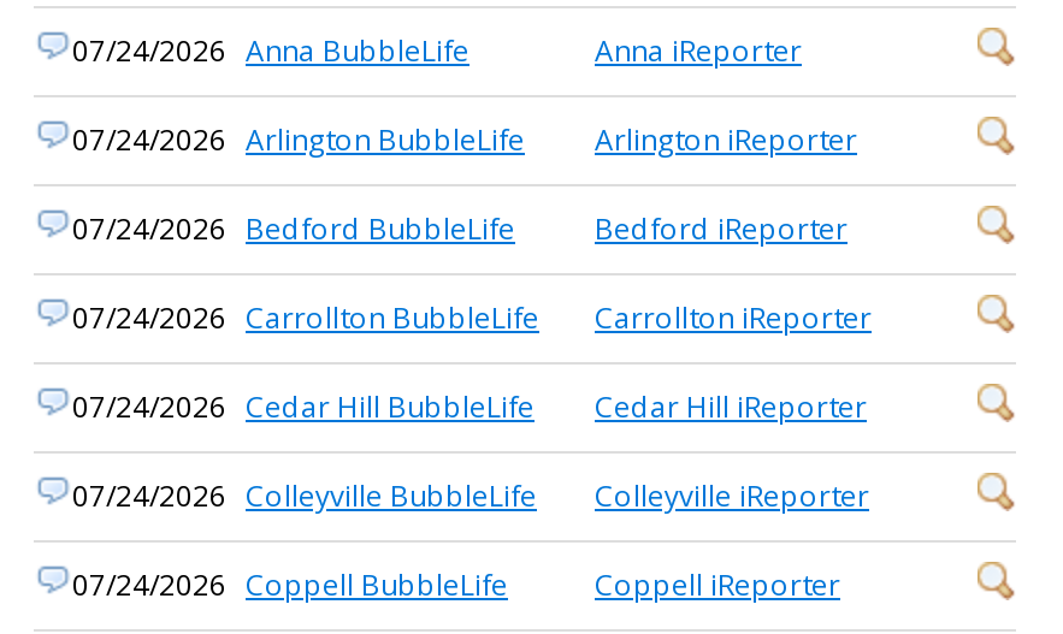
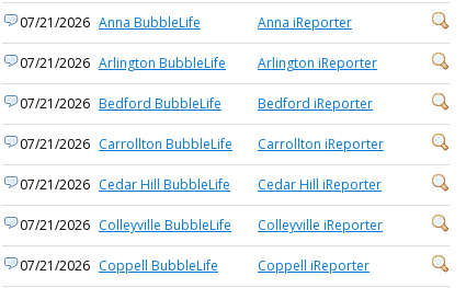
[72,30,470,71] 07/24/2026 Anna BubbleLife -> [20,13,201,32] 07/21/2026 Anna BubbleLife
[72,119,525,160] 07/24/2026 Arlington BubbleLife -> [20,54,226,72] 07/21/2026 Arlington BubbleLife
[72,208,515,249] 07/24/2026 Bedford BubbleLife -> [20,94,221,113] 07/21/2026 Bedford BubbleLife
[72,297,539,338] 07/24/2026 Carrollton BubbleLife -> [20,135,232,153] 07/21/2026 Carrollton BubbleLife
[72,386,535,427] 07/24/2026 Cedar Hill BubbleLife -> [20,175,230,194] 07/21/2026 Cedar Hill BubbleLife
[72,475,537,516] 07/24/2026 Colleyville BubbleLife -> [20,216,231,234] 07/21/2026 Colleyville BubbleLife
[72,564,508,605] 07/24/2026 Coppell BubbleLife -> [20,256,218,275] 07/21/2026 Coppell BubbleLife

